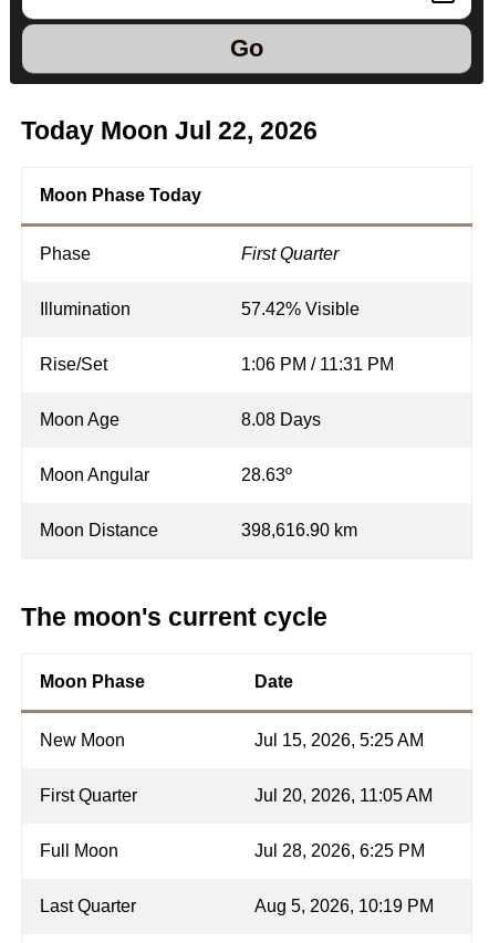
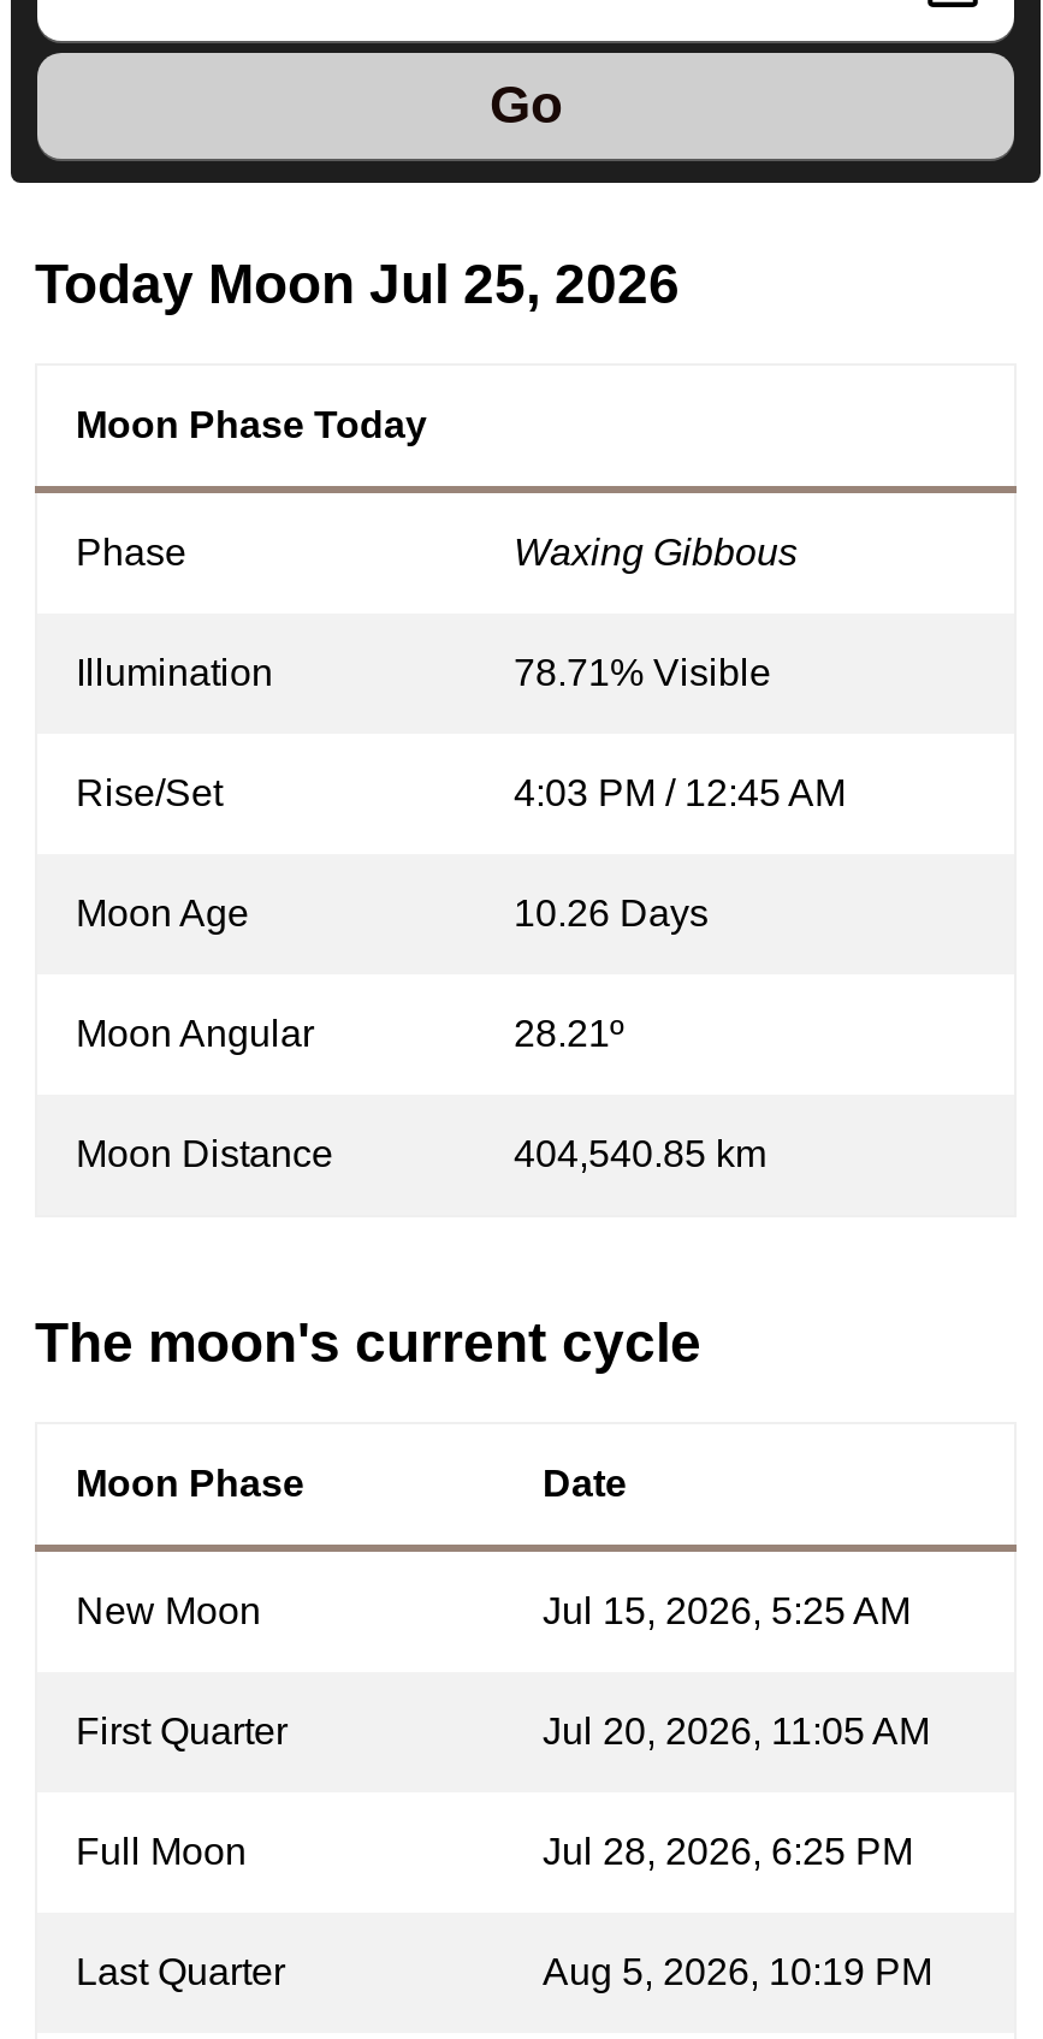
[21,116,318,144] Today Moon Jul 22, 2026 -> [35,252,680,314] Today Moon Jul 25, 2026
[241,244,339,263] First Quarter -> [514,531,798,572] Waxing Gibbous
[241,299,360,318] 57.42% Visible -> [514,651,771,692] 78.71% Visible
[241,355,394,373] 1:06 PM / 11:31 PM -> [514,772,846,812] 4:03 PM / 12:45 AM
[241,410,321,429] 8.08 Days -> [514,892,709,933] 10.26 Days
[241,465,292,484] 28.63º -> [514,1012,624,1053] 28.21º
[241,520,357,539] 398,616.90 km -> [514,1132,766,1173] 404,540.85 km

